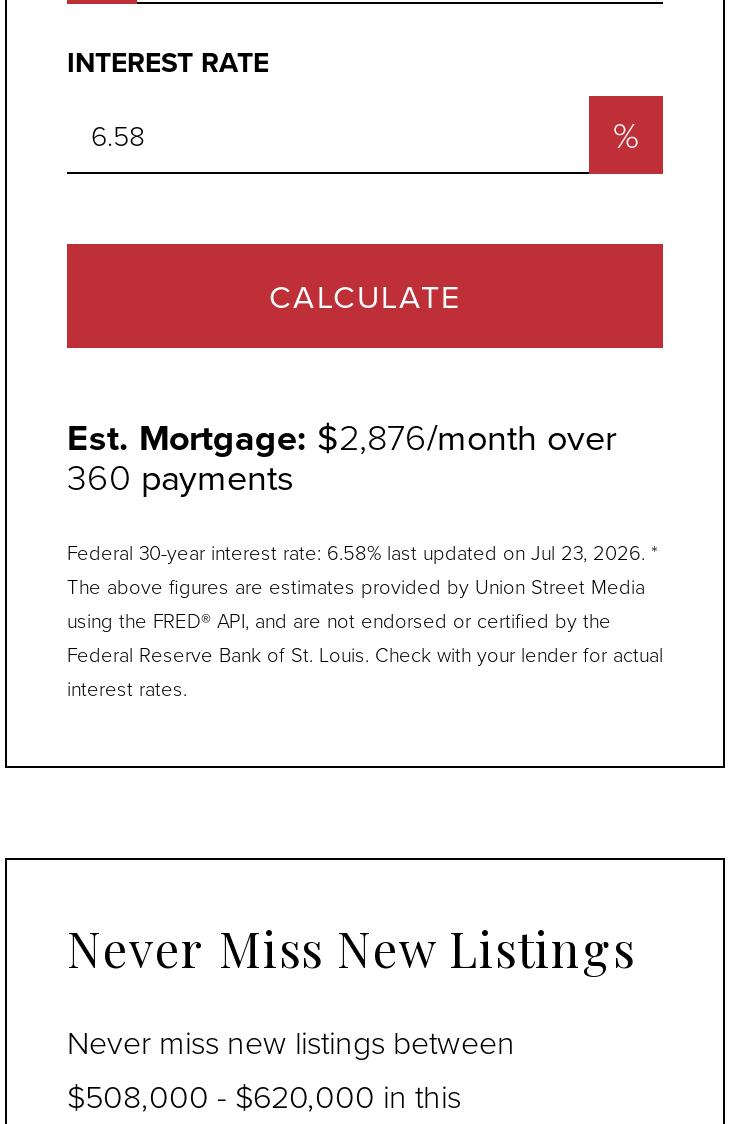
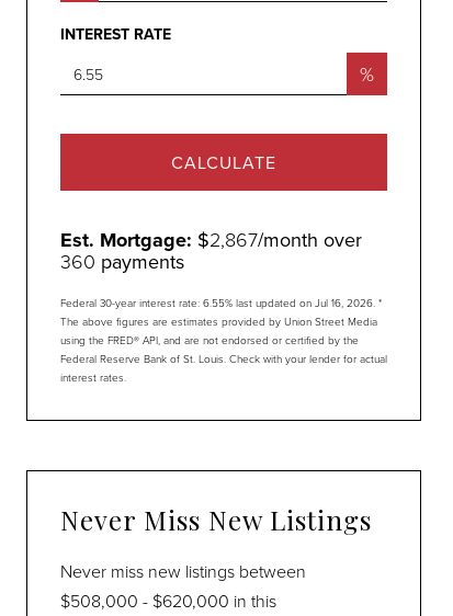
[67,412,617,464] Est. Mortgage: $2,876/month over -> [60,226,362,254] Est. Mortgage: $2,867/month over
[67,538,657,566] Federal 30-year interest rate: 6.58% last updated on Jul 23, 2026. * -> [60,295,382,310] Federal 30-year interest rate: 6.55% last updated on Jul 16, 2026. *

